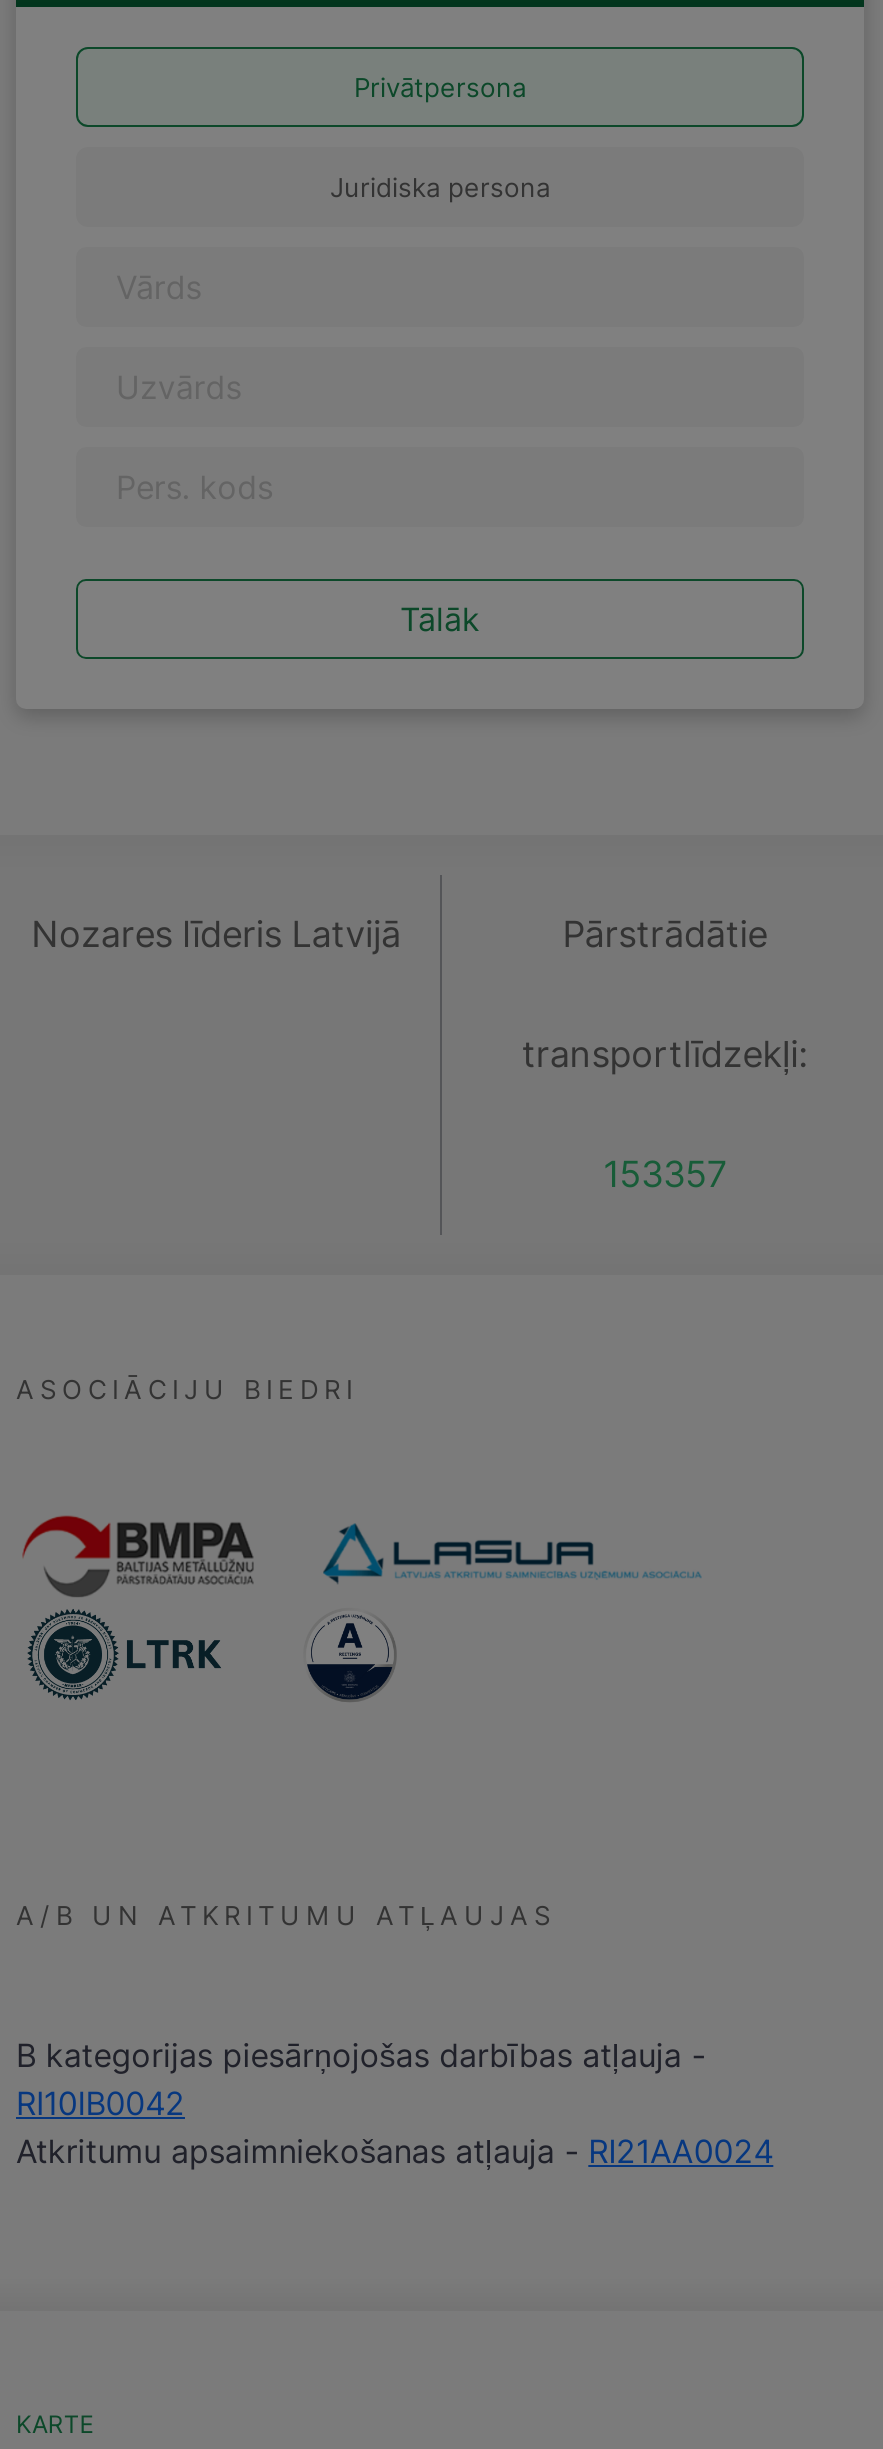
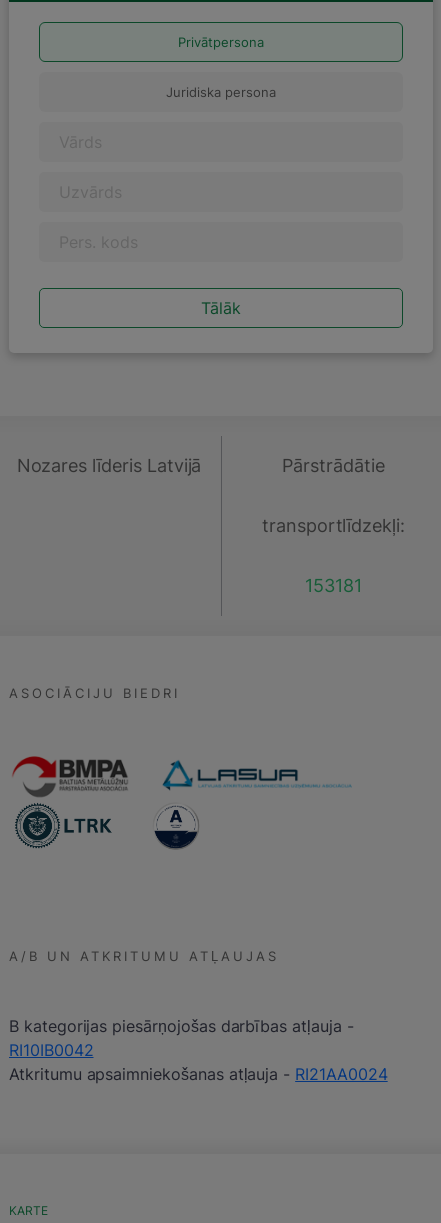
[603,1153,727,1195] 153357 -> [305,575,362,596] 153181

